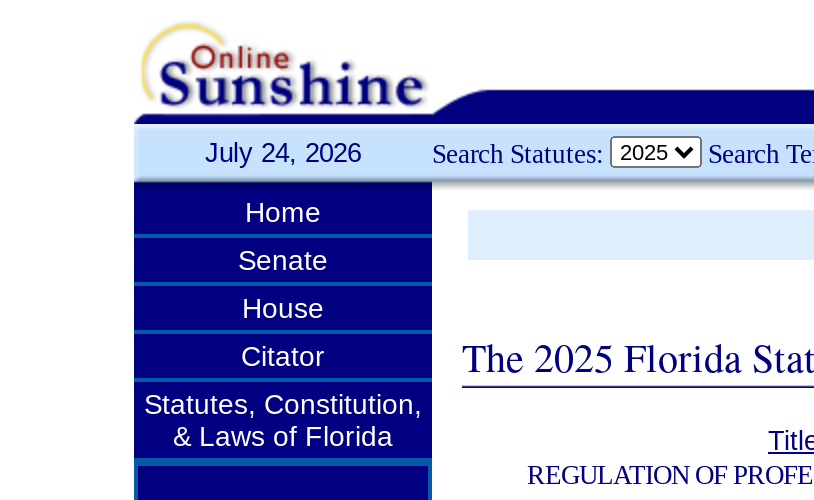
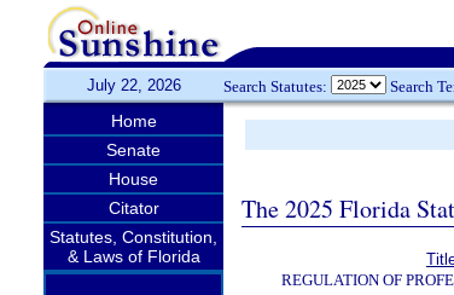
[205,138,361,168] July 24, 2026 -> [86,76,181,94] July 22, 2026

